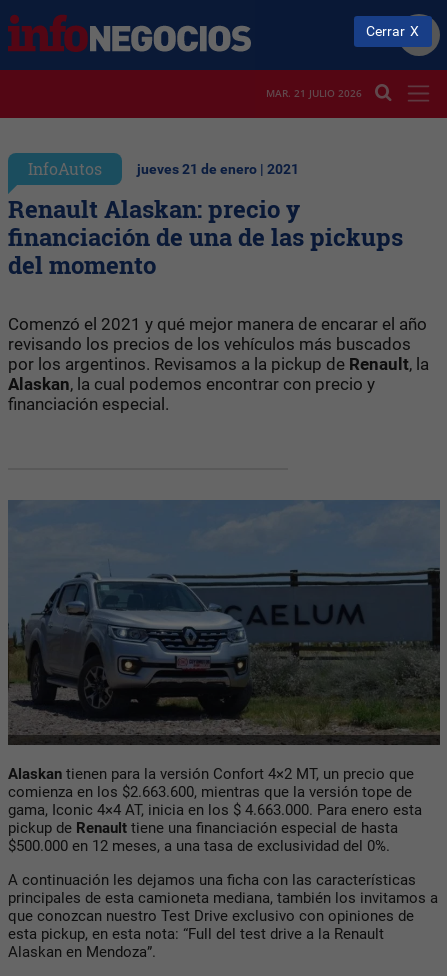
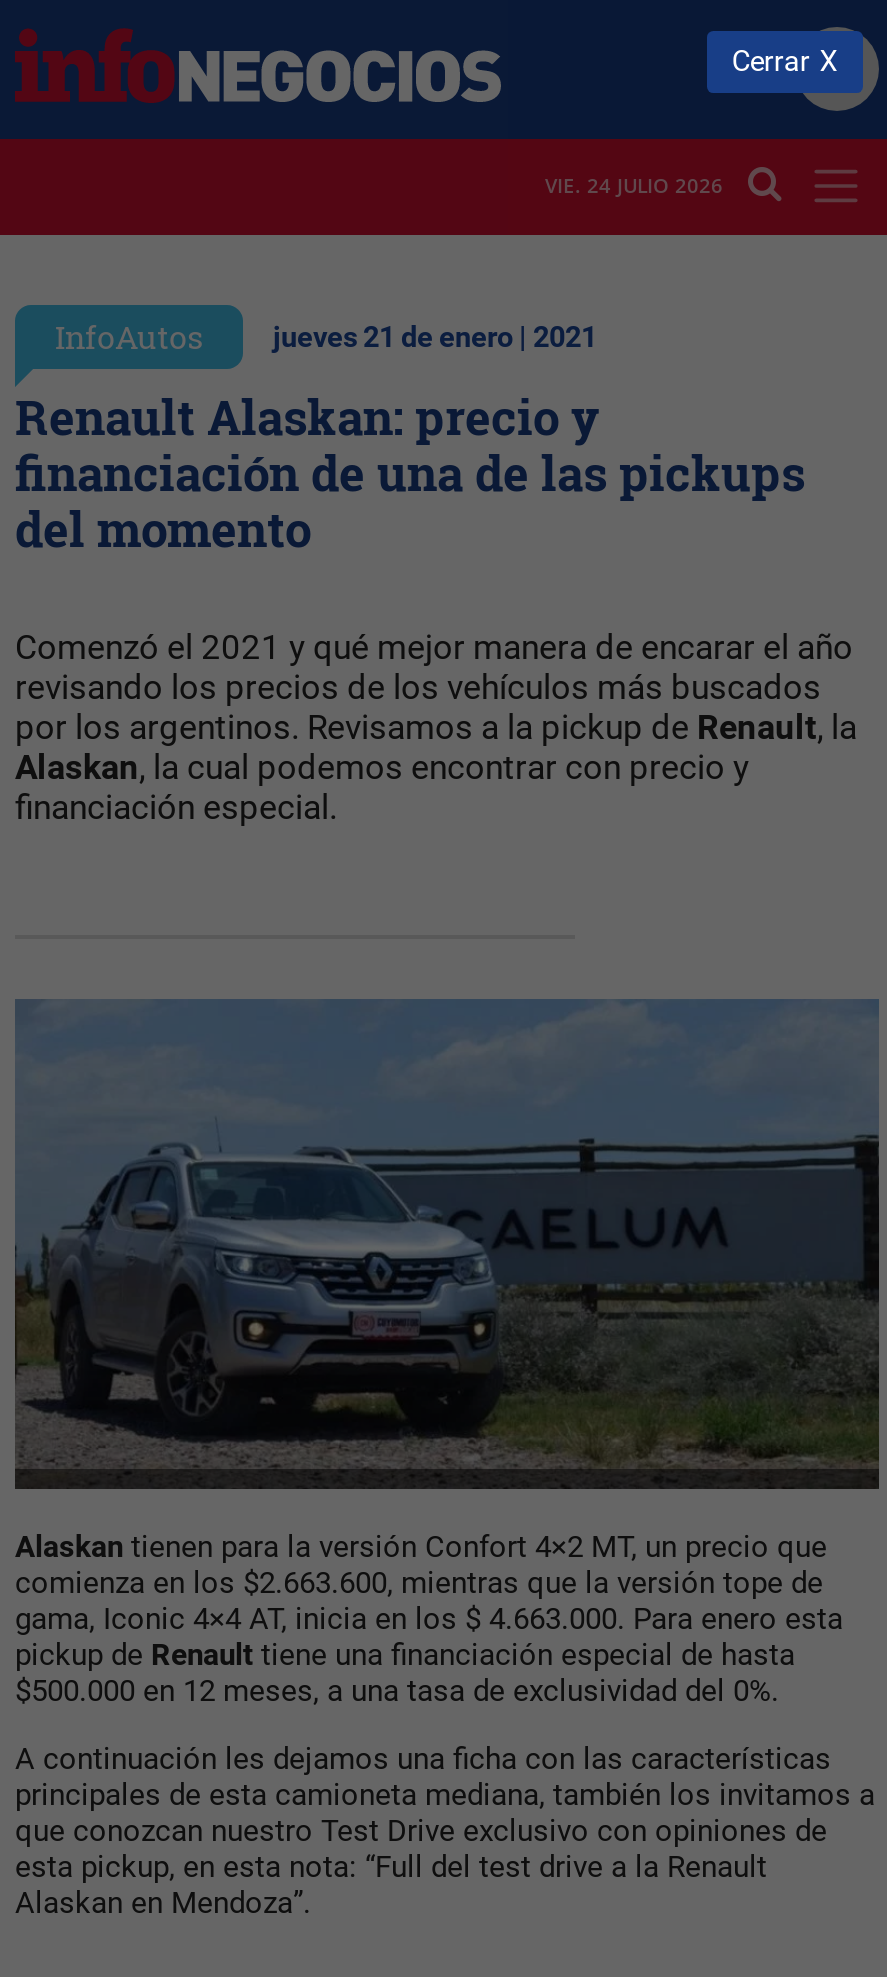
[266,86,362,100] MAR. 21 JULIO 2026 -> [545,172,723,200] VIE. 24 JULIO 2026

